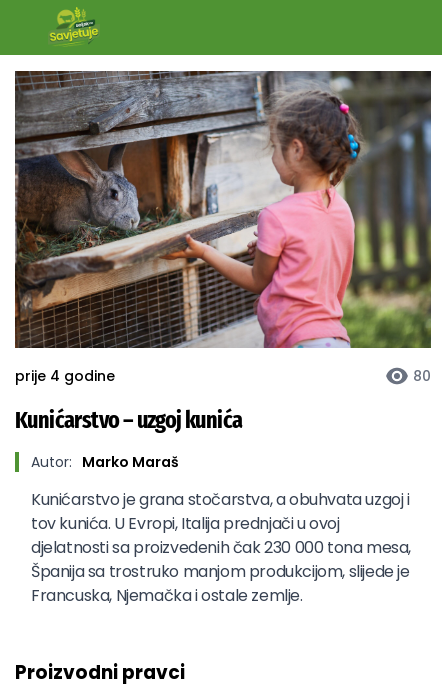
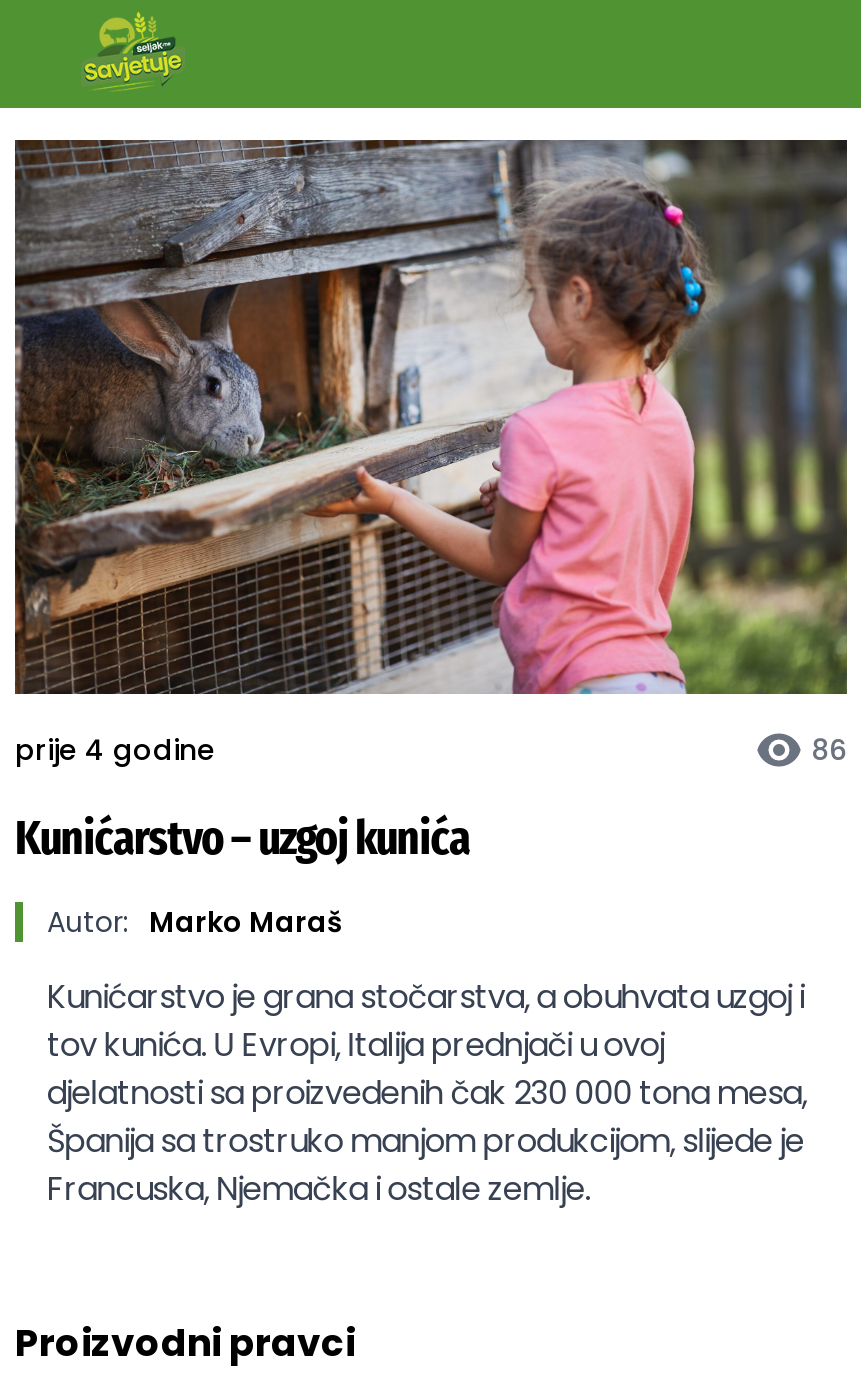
[413,366,431,386] 80 -> [811,731,847,771] 86

